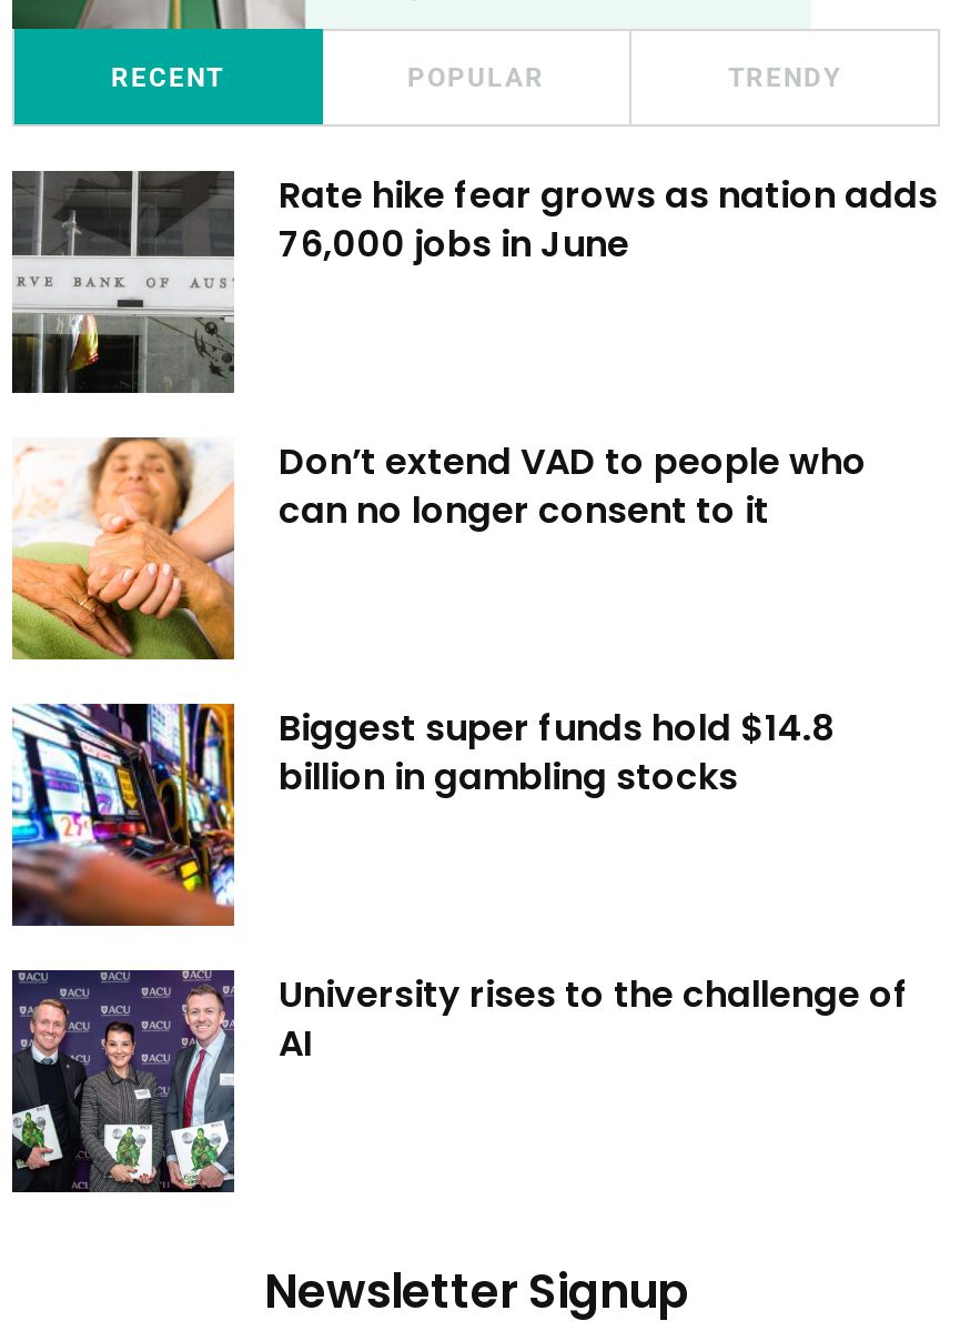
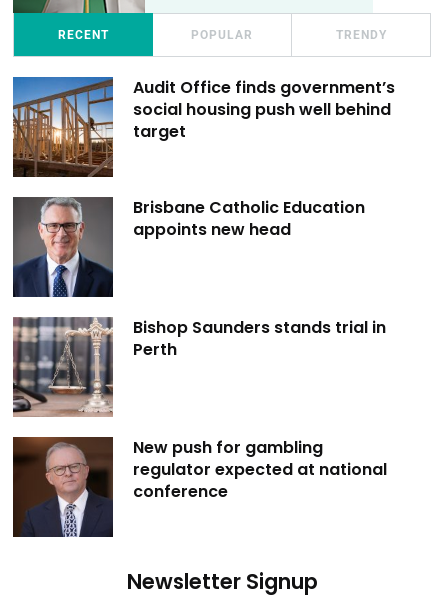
[10,169,938,393] [image] | Rate hike fear grows as nation adds | 76,000 jobs in June -> [12,76,395,177] [image] | Audit Office finds government’s | social housing push well behind | target
[10,436,867,662] [image] | Don’t extend VAD to people who | can no longer consent to it -> [12,196,365,298] [image] | Brisbane Catholic Education | appoints new head
[10,702,833,926] [image] | Biggest super funds hold $14.8 | billion in gambling stocks -> [12,316,386,416] [image] | Bishop Saunders stands trial in | Perth
[10,968,909,1192] [image] | University rises to the challenge of | AI -> [12,436,387,537] [image] | New push for gambling | regulator expected at national | conference

